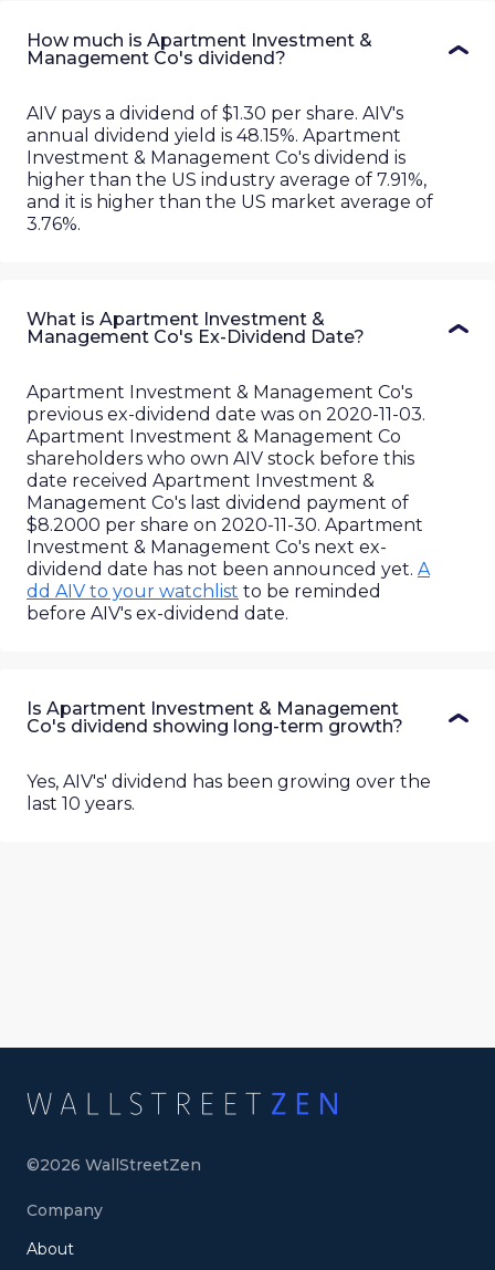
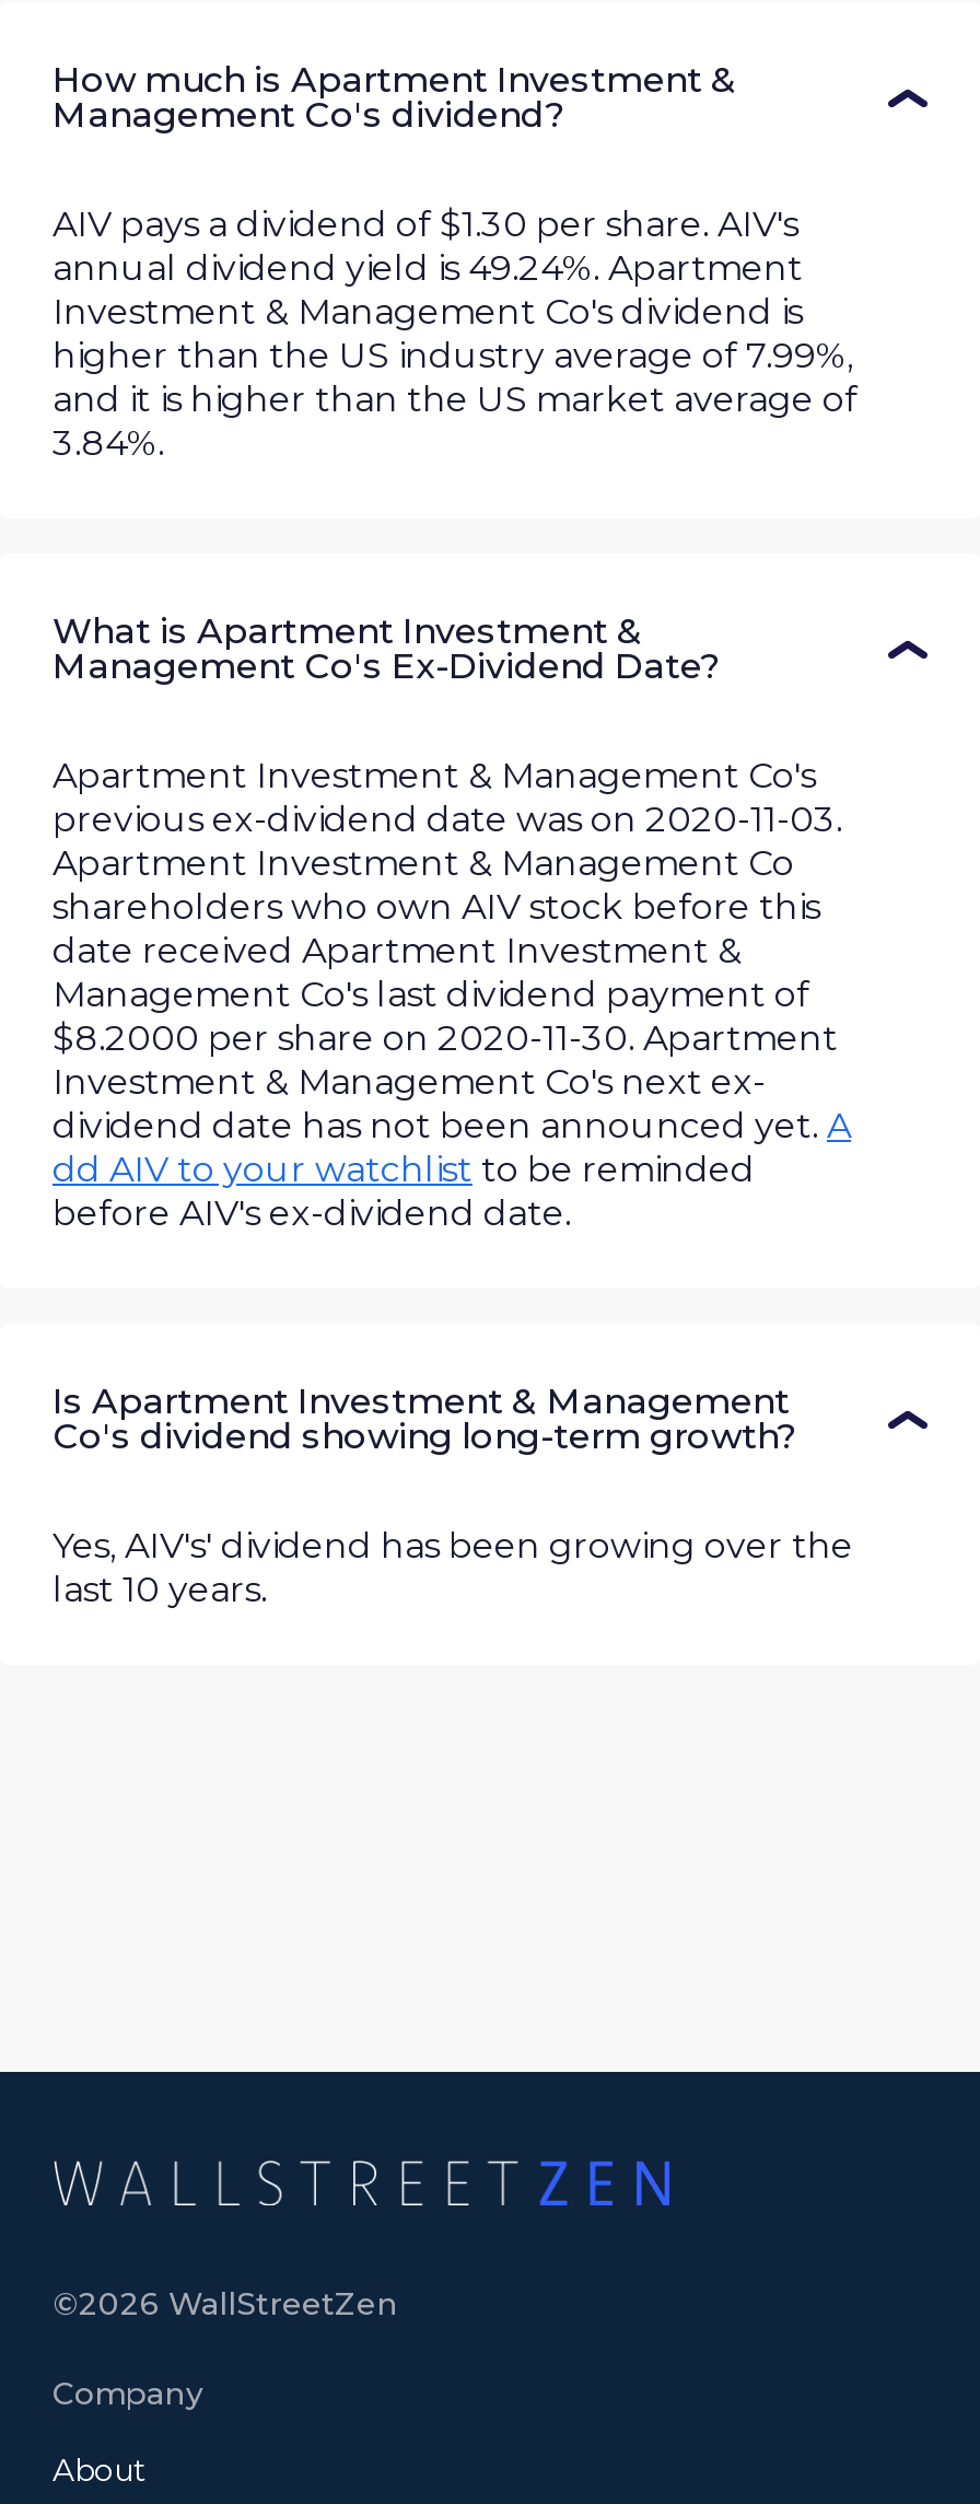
[27,125,401,146] annual dividend yield is 48.15%. Apartment -> [52,247,803,289] annual dividend yield is 49.24%. Apartment
[27,169,426,190] higher than the US industry average of 7.91%, -> [52,335,853,376] higher than the US industry average of 7.99%,
[27,214,81,235] 3.76%. -> [52,422,164,464] 3.84%.

